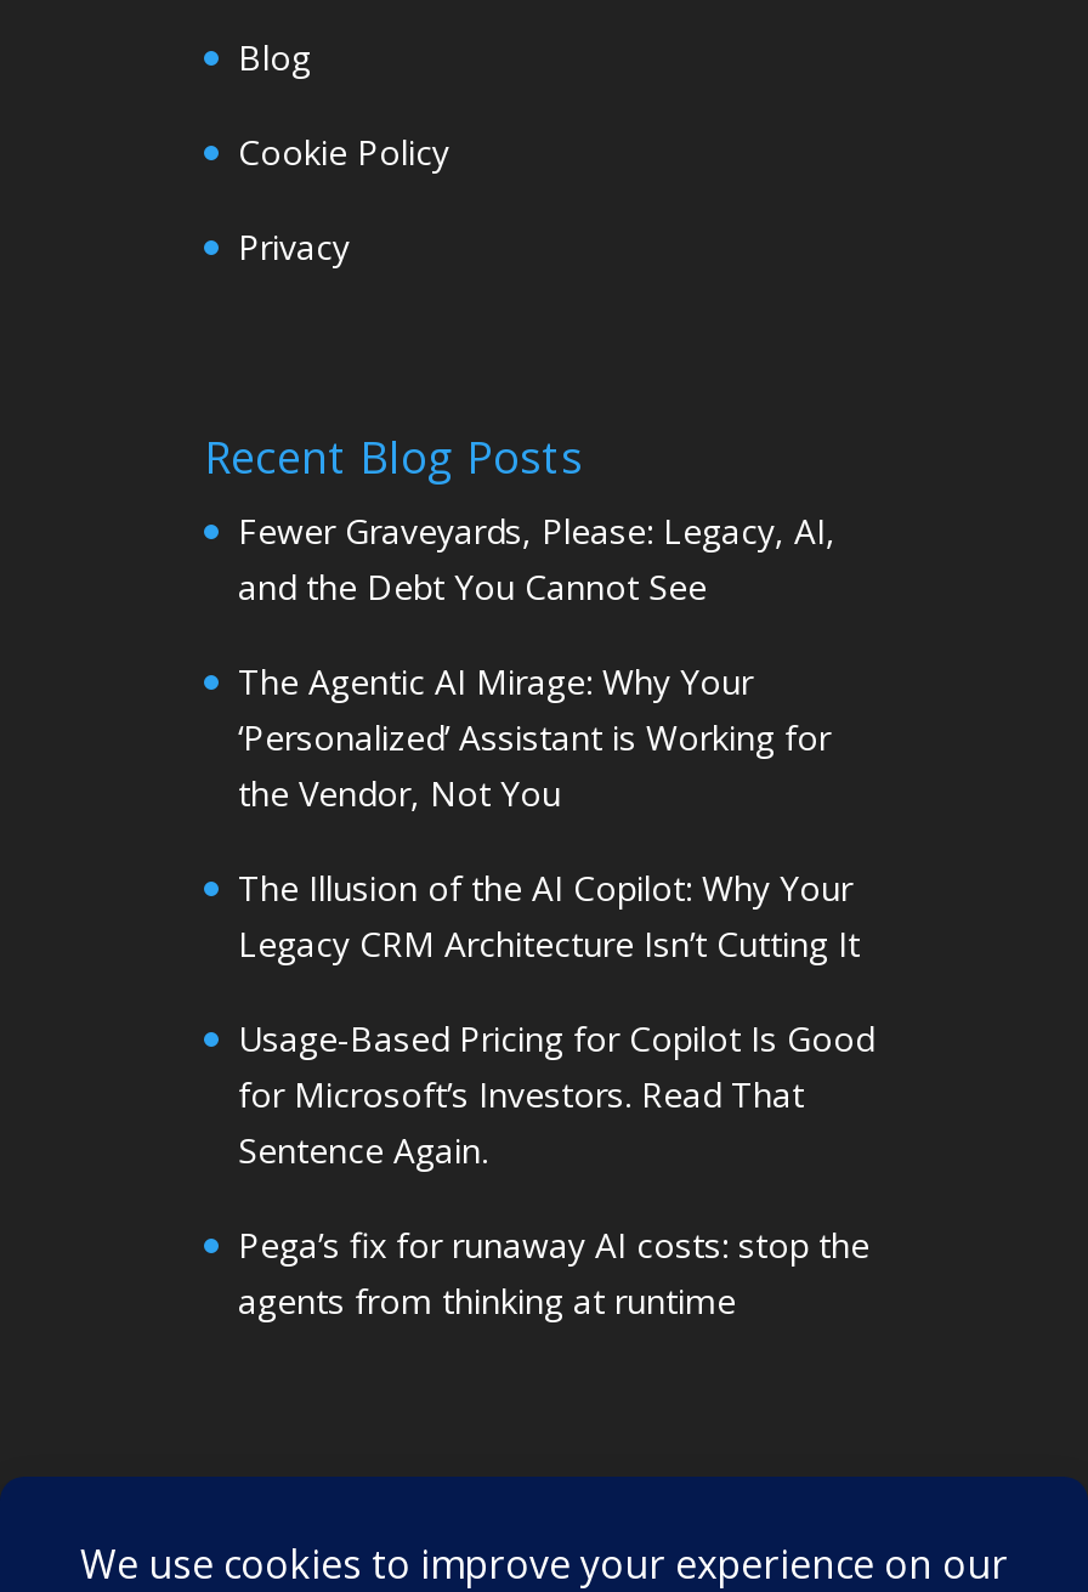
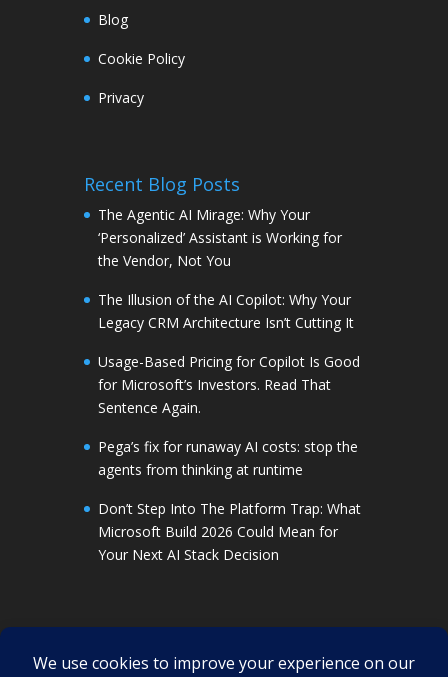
[238,508,835,610] Fewer Graveyards, Please: Legacy, AI, | and the Debt You Cannot See -> none
moved [238,658,874,1324] -> [98,205,360,479]: The Agentic AI Mirage: Why Your | ‘Personalized’ Assistant is Working for | the Vendor, Not You | ... | Pega’s fix for runaway AI costs: stop the | agents from thinking at runtime
none -> [98,499,361,564] Don’t Step Into The Platform Trap: What | Microsoft Build 2026 Could Mean for | Your Next AI Stack Decision

